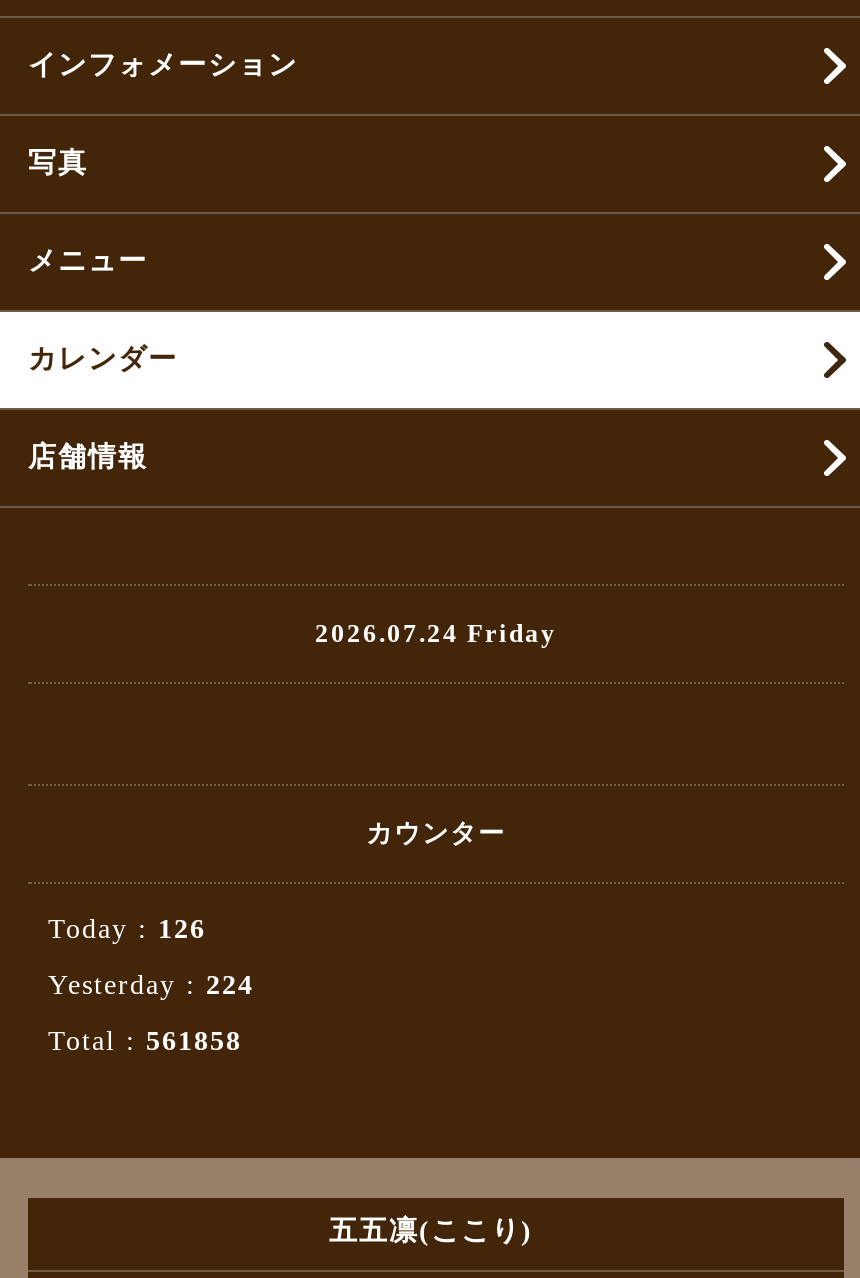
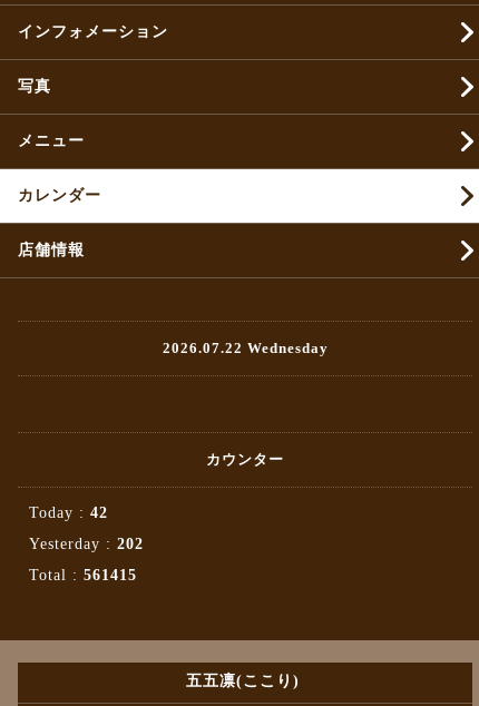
[315,618,557,648] 2026.07.24 Friday -> [162,340,328,356] 2026.07.22 Wednesday
[48,914,206,944] Today : 126 -> [29,505,108,521] Today : 42
[48,970,254,1000] Yesterday : 224 -> [29,536,144,552] Yesterday : 202
[48,1026,242,1056] Total : 561858 -> [29,567,137,584] Total : 561415

